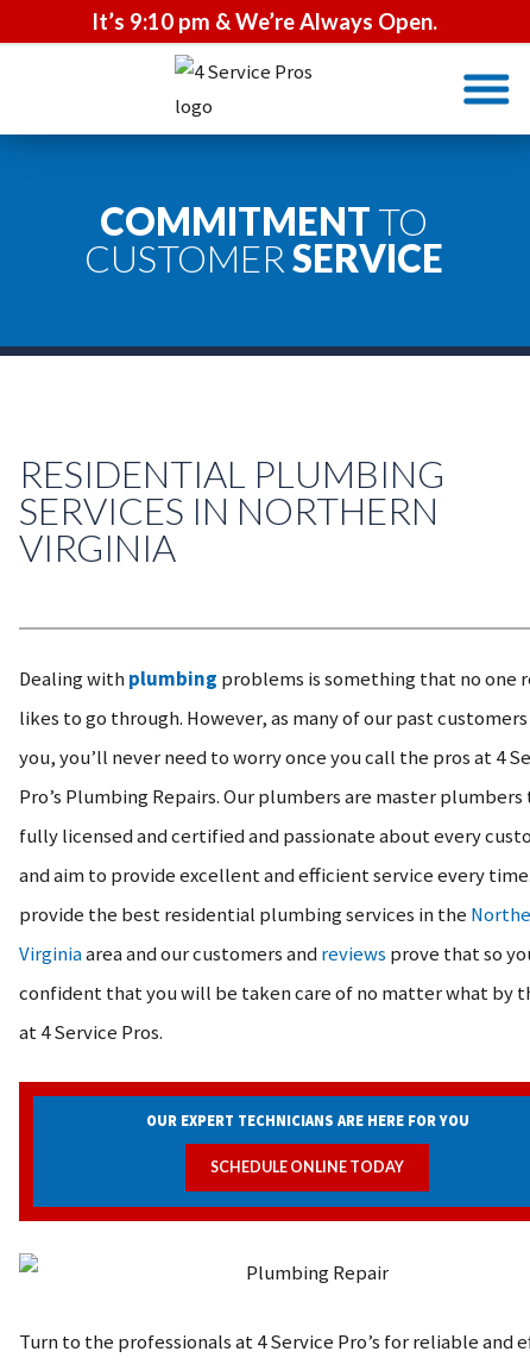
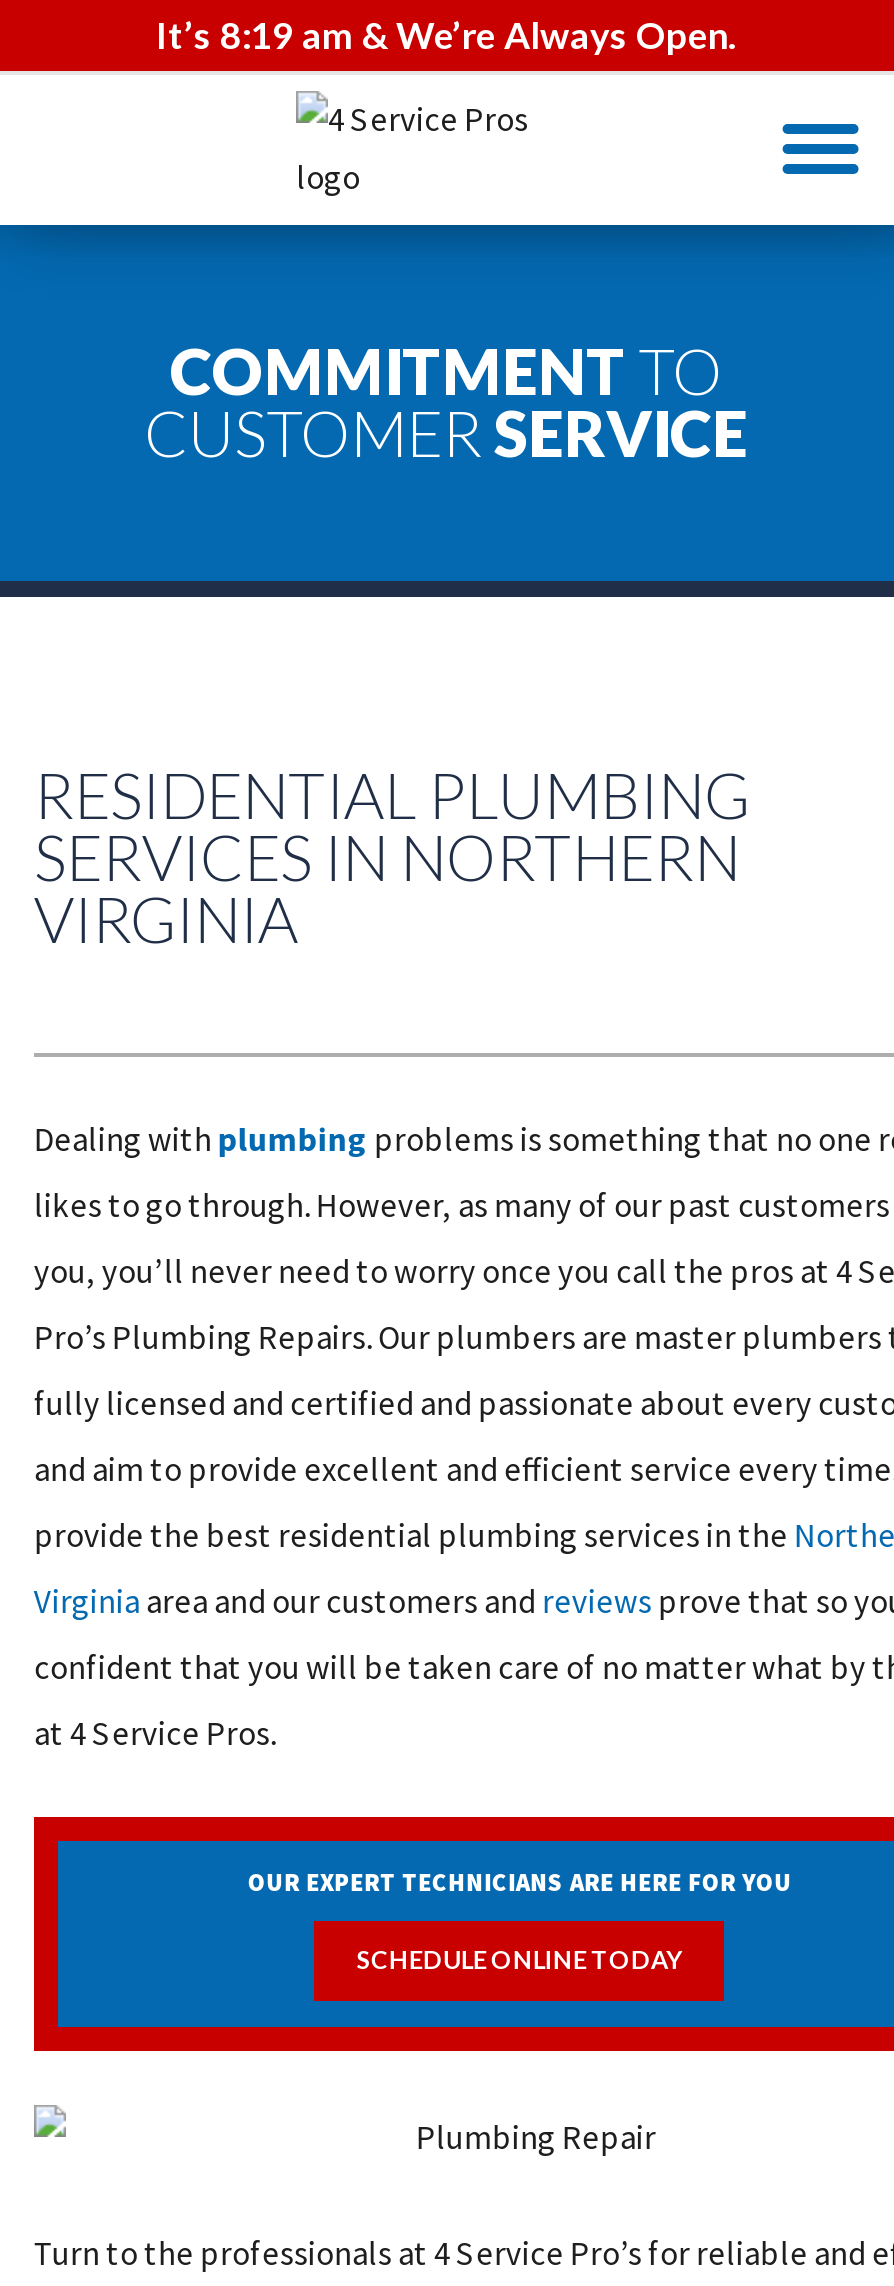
[91,8,437,35] It’s 9:10 pm & We’re Always Open. -> [156,13,736,57] It’s 8:19 am & We’re Always Open.

